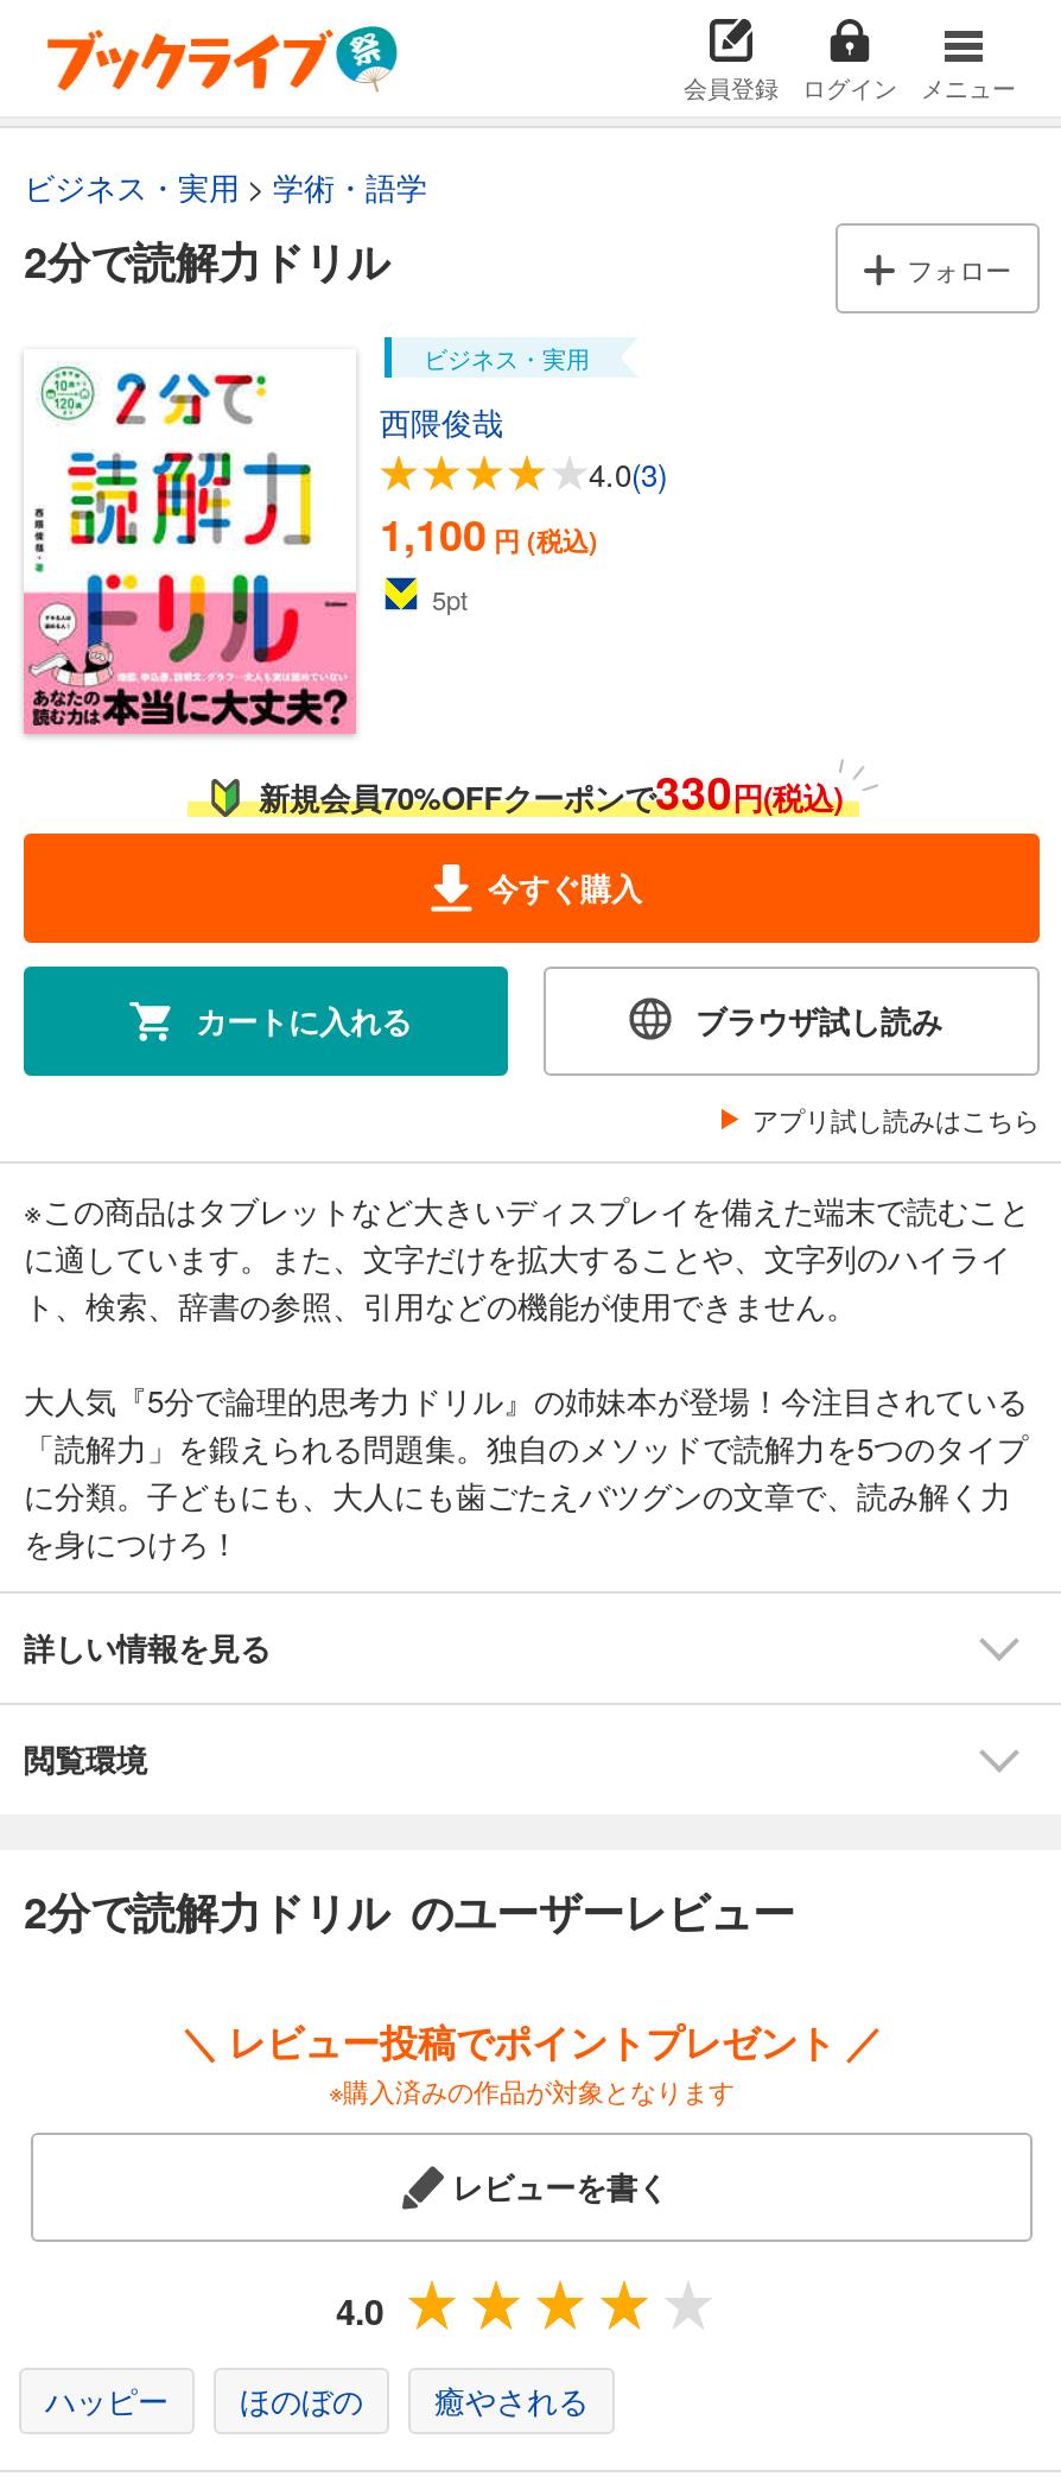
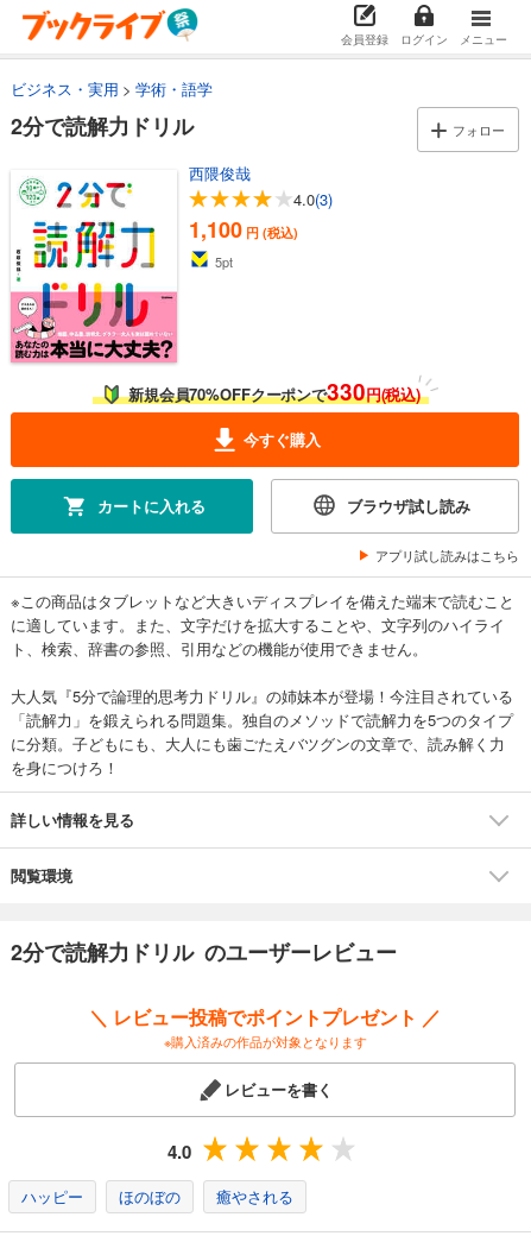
[424,342,590,375] ビジネス・実用 -> none
moved [380,399,667,617] -> [189,162,333,271]: 西隈俊哉 | 4.0(3) | 1,100円 (税込) | 5pt
[21,423,358,601] [image] -> [11,201,177,263] [image]

